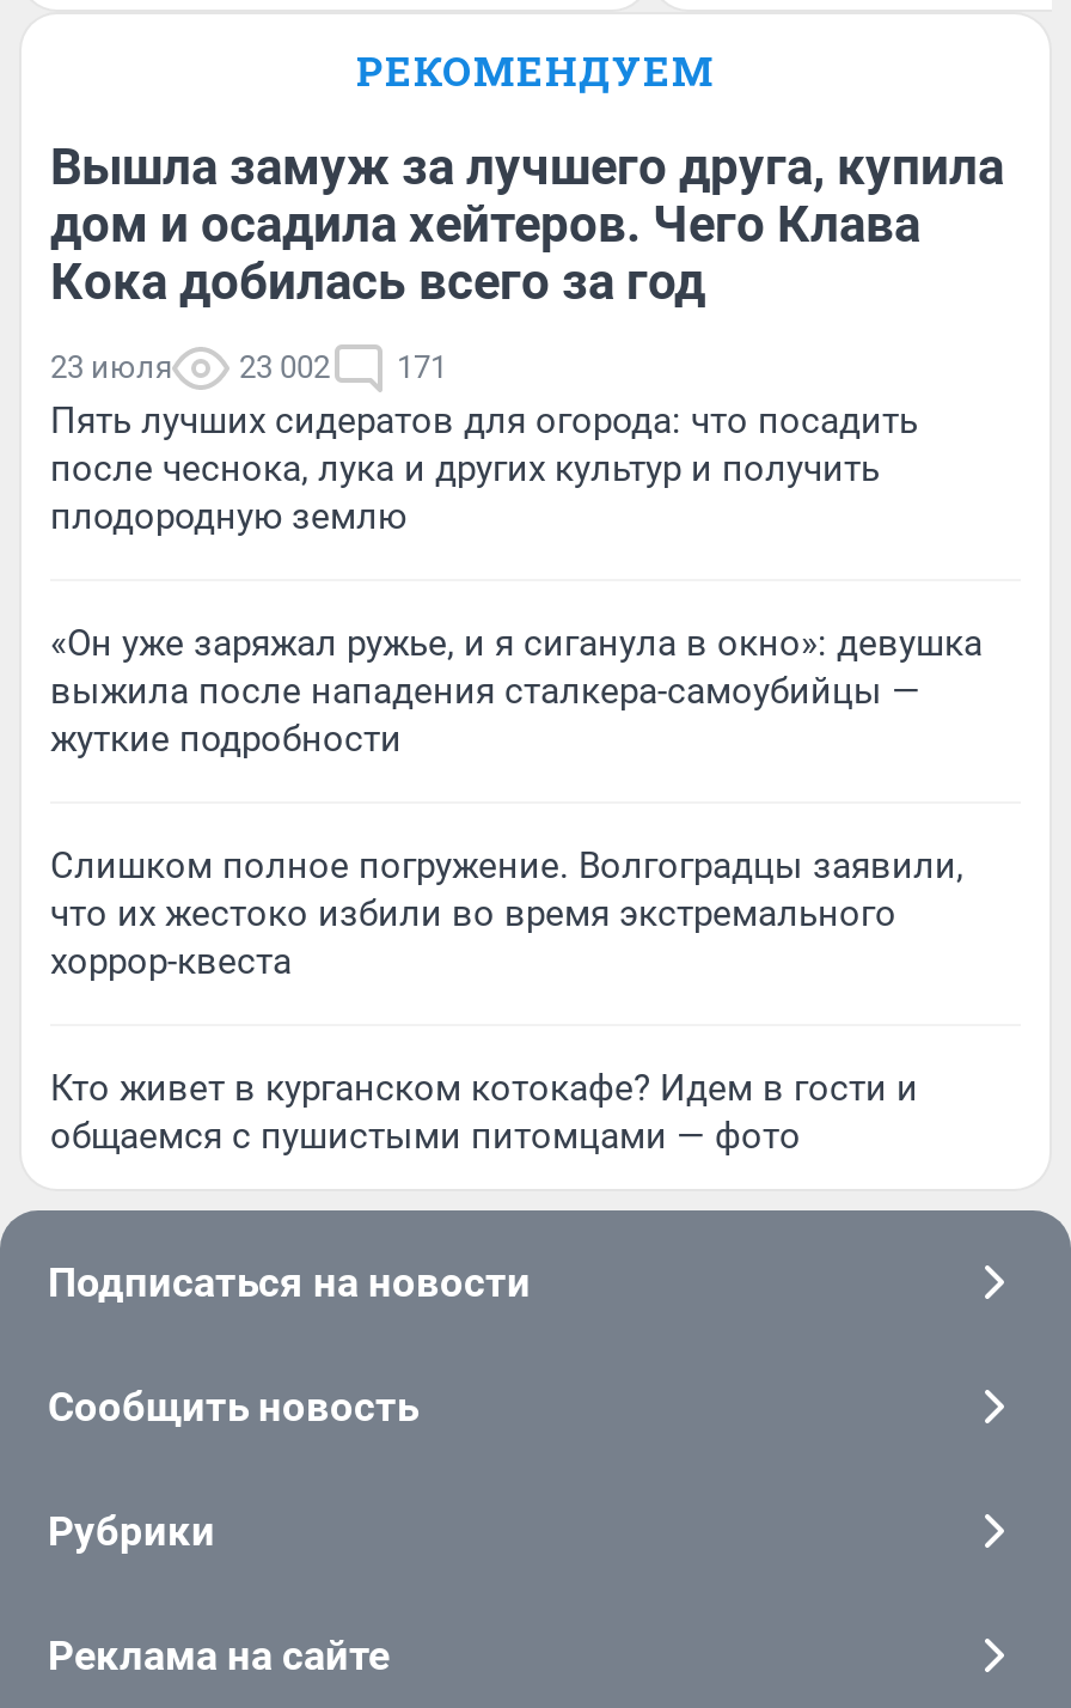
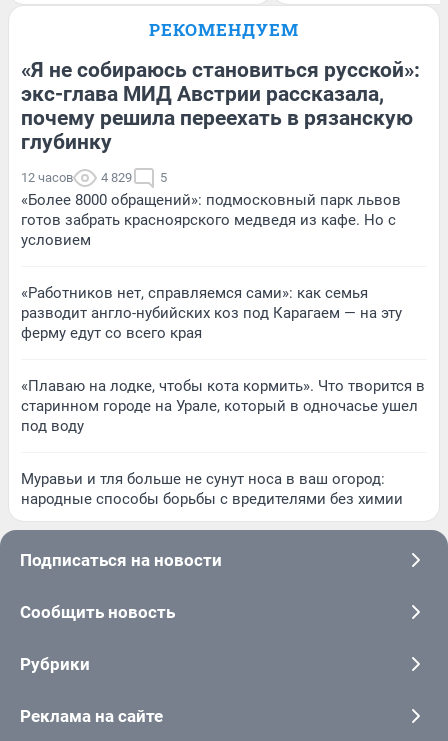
[50,139,1004,312] Вышла замуж за лучшего друга, купила | дом и осадила хейтеров. Чего Клава | Кока добилась всего за год -> [21,58,420,154] «Я не собираюсь становиться русской»: | экс-глава МИД Австрии рассказала, | почему решила переехать в рязанскую | глубинку
[50,350,918,539] 23 июля | 23 002 | 171 | Пять лучших сидератов для огорода: что посадить | после чеснока, лука и других культур и получить | плодородную землю -> [21,170,401,249] 12 часов | 4 829 | 5 | «Более 8000 обращений»: подмосковный парк львов | готов забрать красноярского медведя из кафе. Но с | условием
[50,623,983,761] «Он уже заряжал ружье, и я сиганула в окно»: девушка | выжила после нападения сталкера-самоубийцы — | жуткие подробности -> [21,284,402,342] «Работников нет, справляемся сами»: как семья | разводит англо-нубийских коз под Карагаем — на эту | ферму едут со всего края
[50,845,963,984] Слишком полное погружение. Волгоградцы заявили, | что их жестоко избили во время экстремального | хоррор-квеста -> [21,377,425,435] «Плаваю на лодке, чтобы кота кормить». Что творится в | старинном городе на Урале, который в одночасье ушел | под воду
[50,1068,918,1159] Кто живет в курганском котокафе? Идем в гости и | общаемся с пушистыми питомцами — фото -> [21,470,403,508] Муравьи и тля больше не сунут носа в ваш огород: | народные способы борьбы с вредителями без химии

